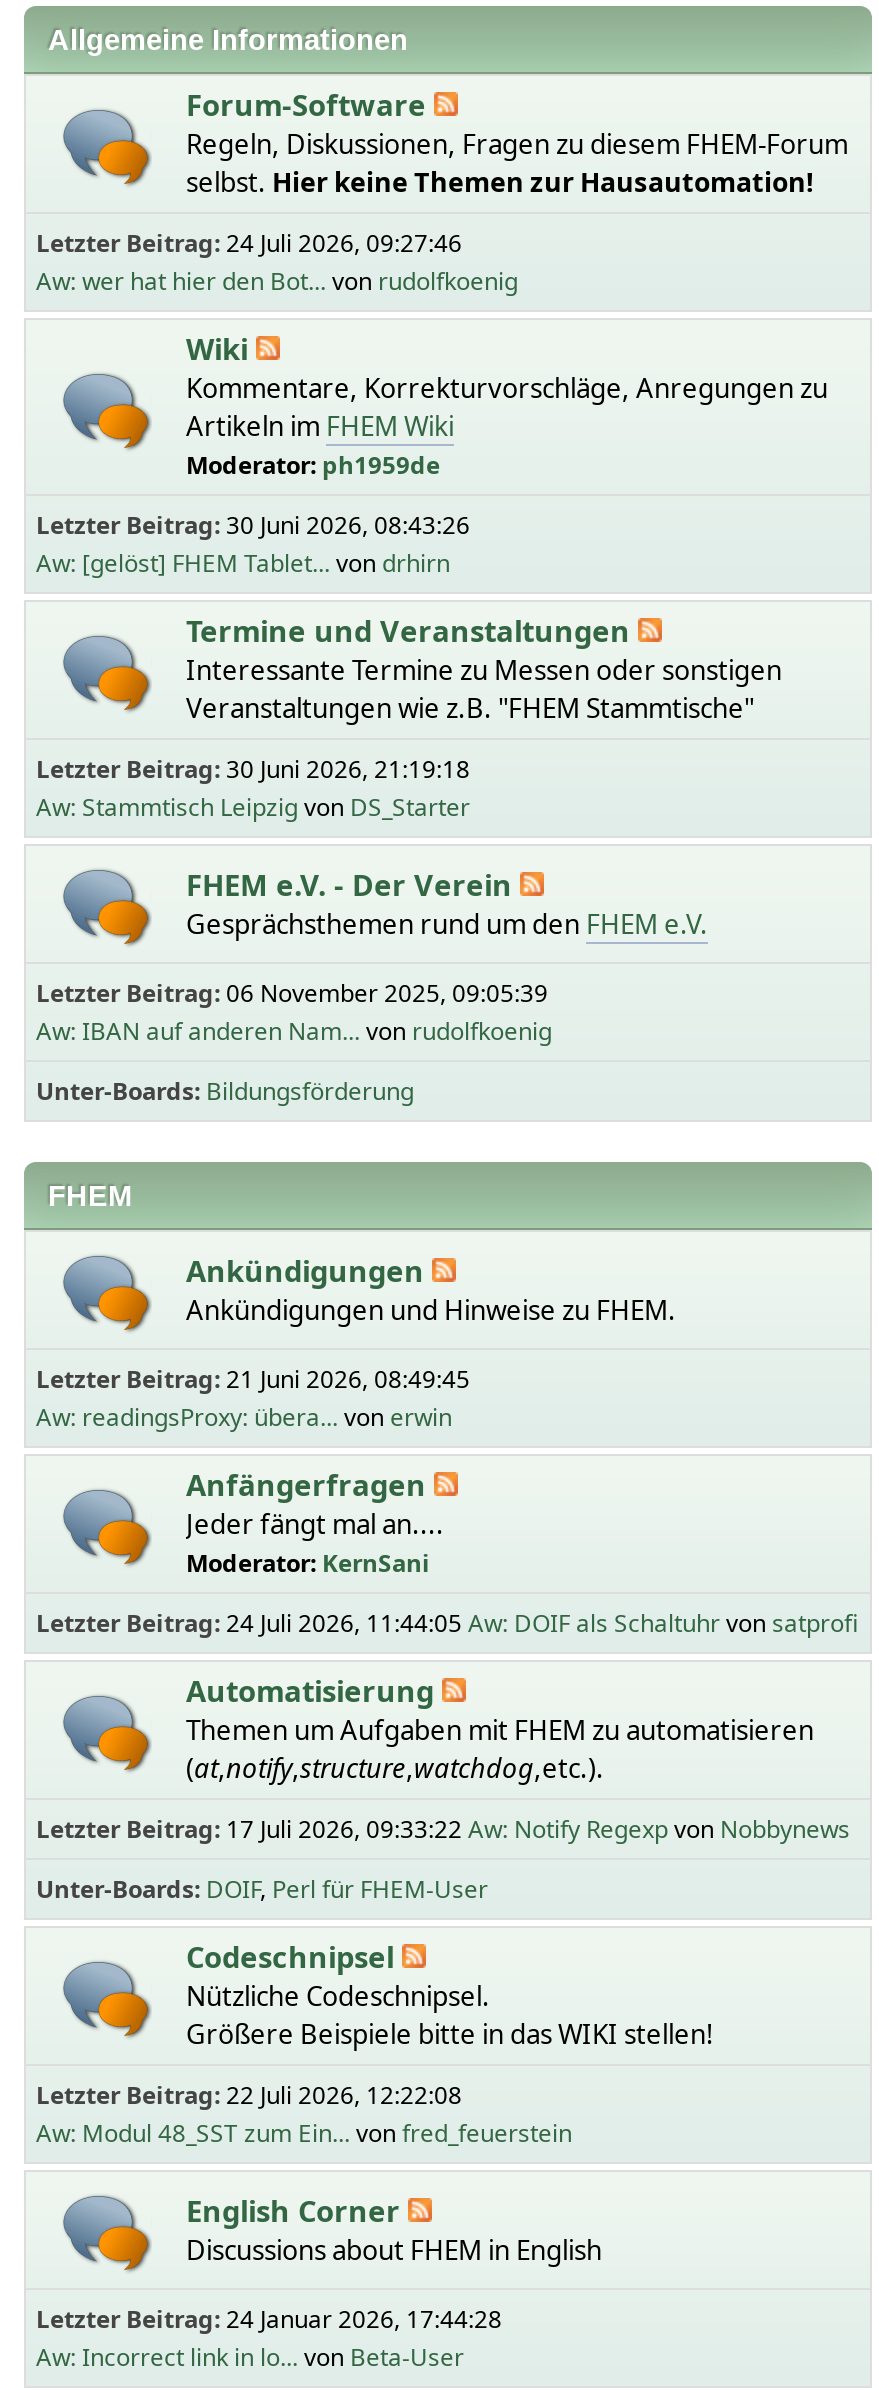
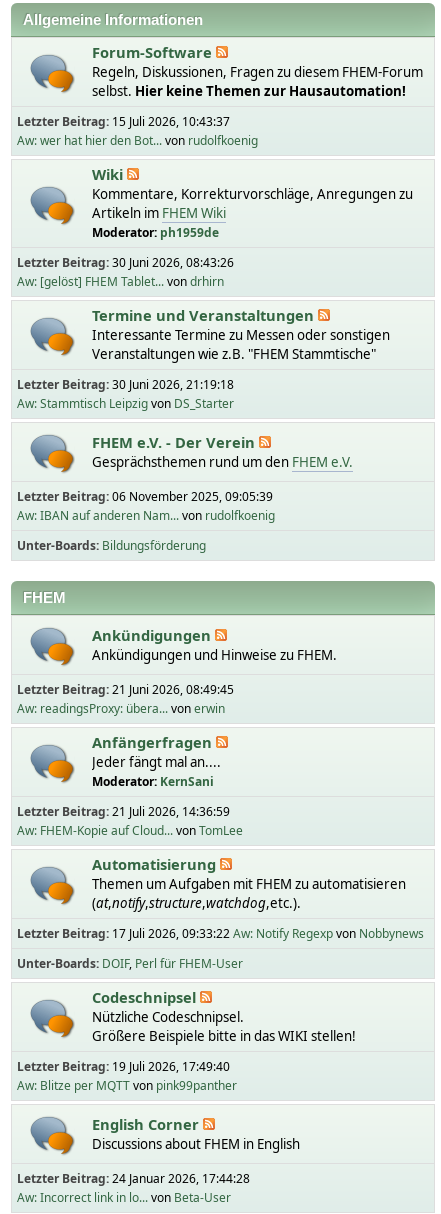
[36,226,462,260] Letzter Beitrag: 24 Juli 2026, 09:27:46 -> [17,113,230,130] Letzter Beitrag: 15 Juli 2026, 10:43:37
[36,1606,858,1640] Letzter Beitrag: 24 Juli 2026, 11:44:05 Aw: DOIF als Schaltuhr von satprofi -> [17,803,243,839] Letzter Beitrag: 21 Juli 2026, 14:36:59 | Aw: FHEM-Kopie auf Cloud... von TomLee
[36,2078,572,2150] Letzter Beitrag: 22 Juli 2026, 12:22:08 | Aw: Modul 48_SST zum Ein... von fred_feuerstein -> [17,1058,237,1094] Letzter Beitrag: 19 Juli 2026, 17:49:40 | Aw: Blitze per MQTT von pink99panther

